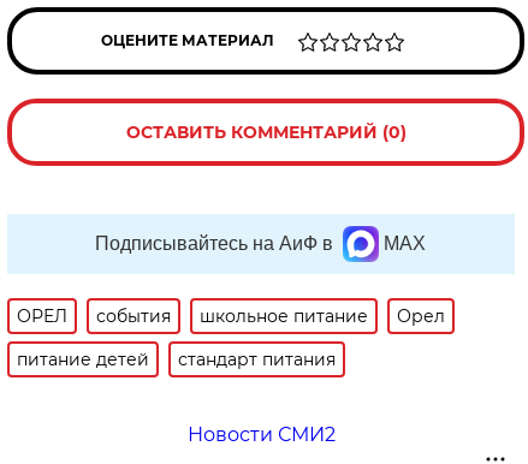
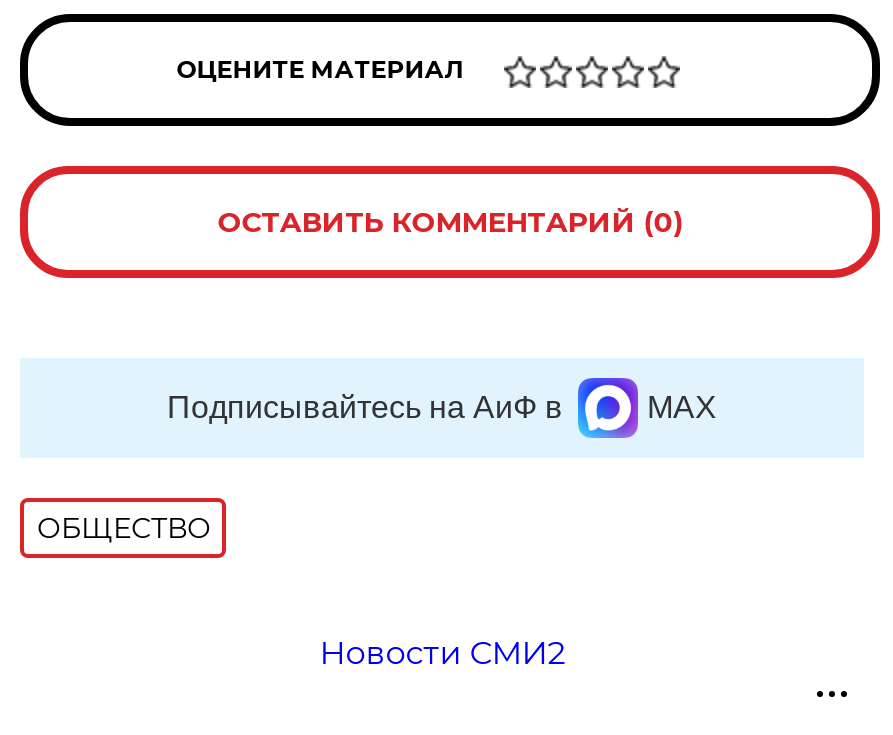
[17,305,445,370] ОРЕЛ | события | школьное питание | Орел | питание детей | стандарт питания -> [37,510,211,546] ОБЩЕСТВО

